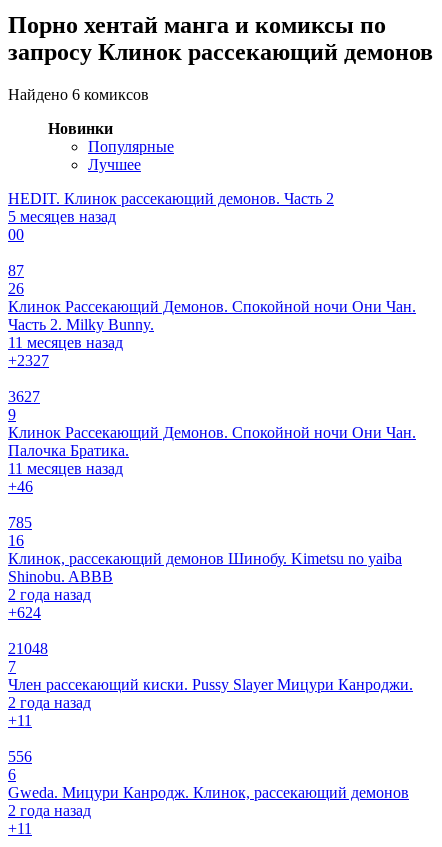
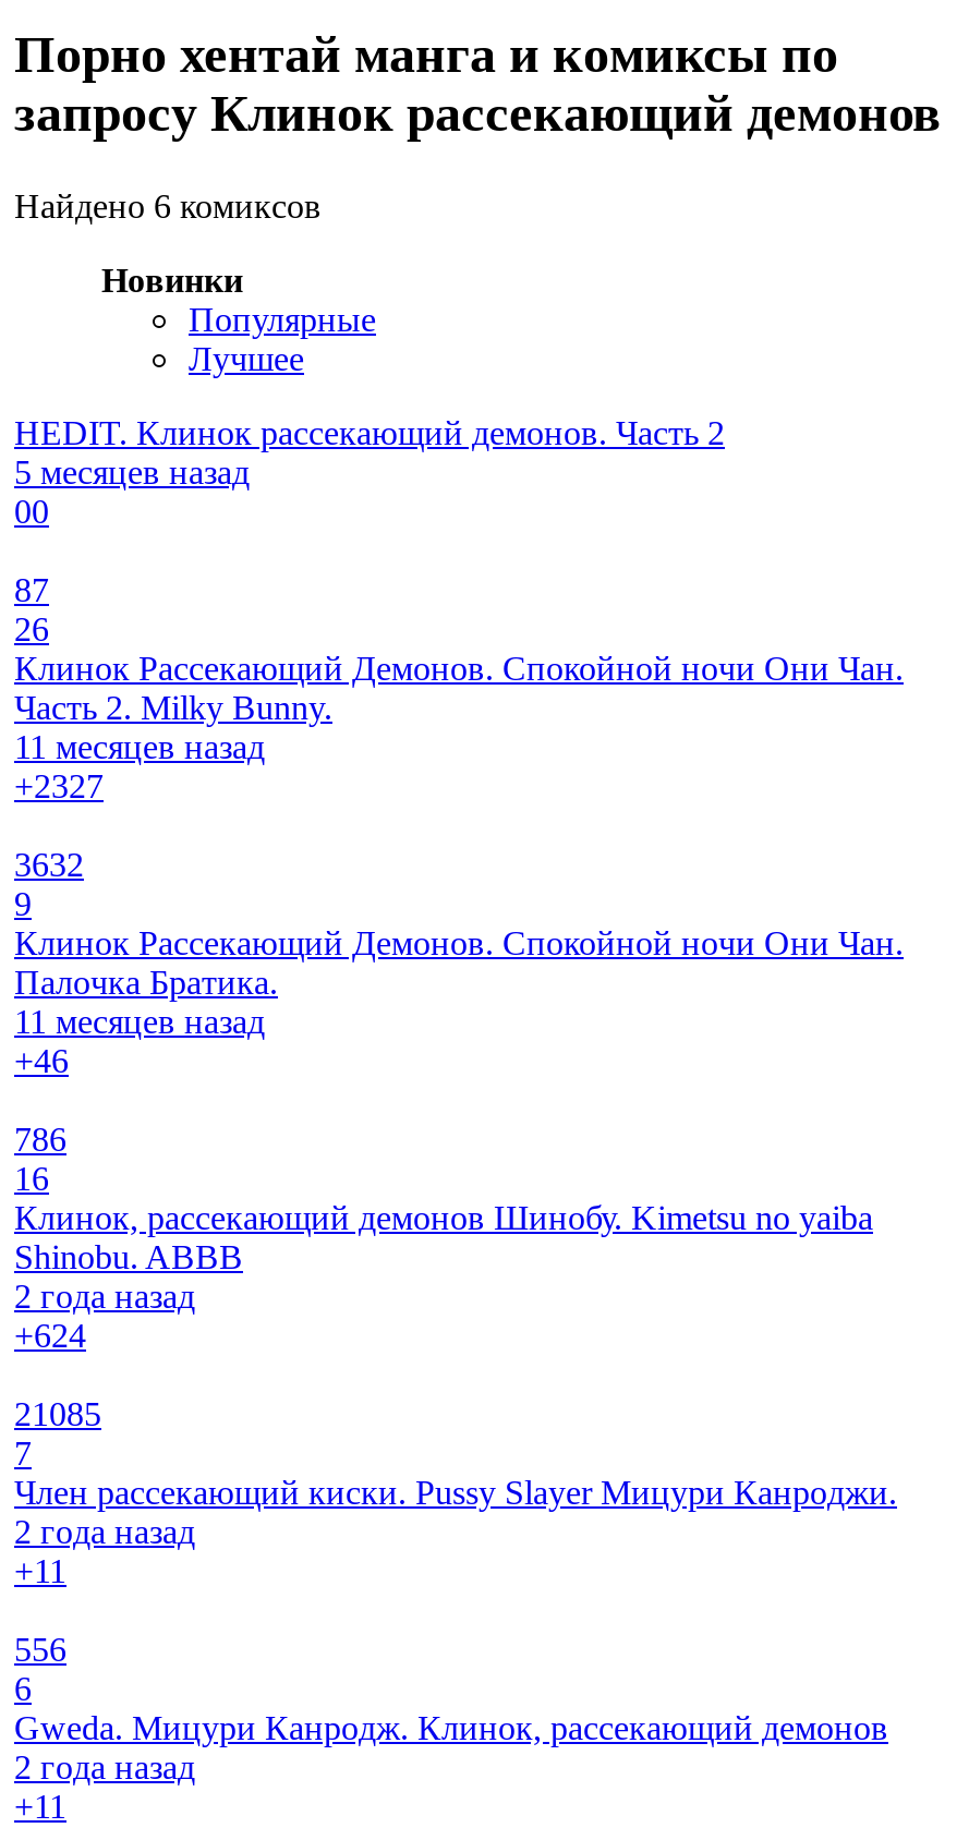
[8,388,40,405] 3627 -> [14,846,84,883] 3632
[8,514,32,531] 785 -> [14,1121,66,1158] 786
[8,640,48,657] 21048 -> [14,1396,101,1433] 21085

